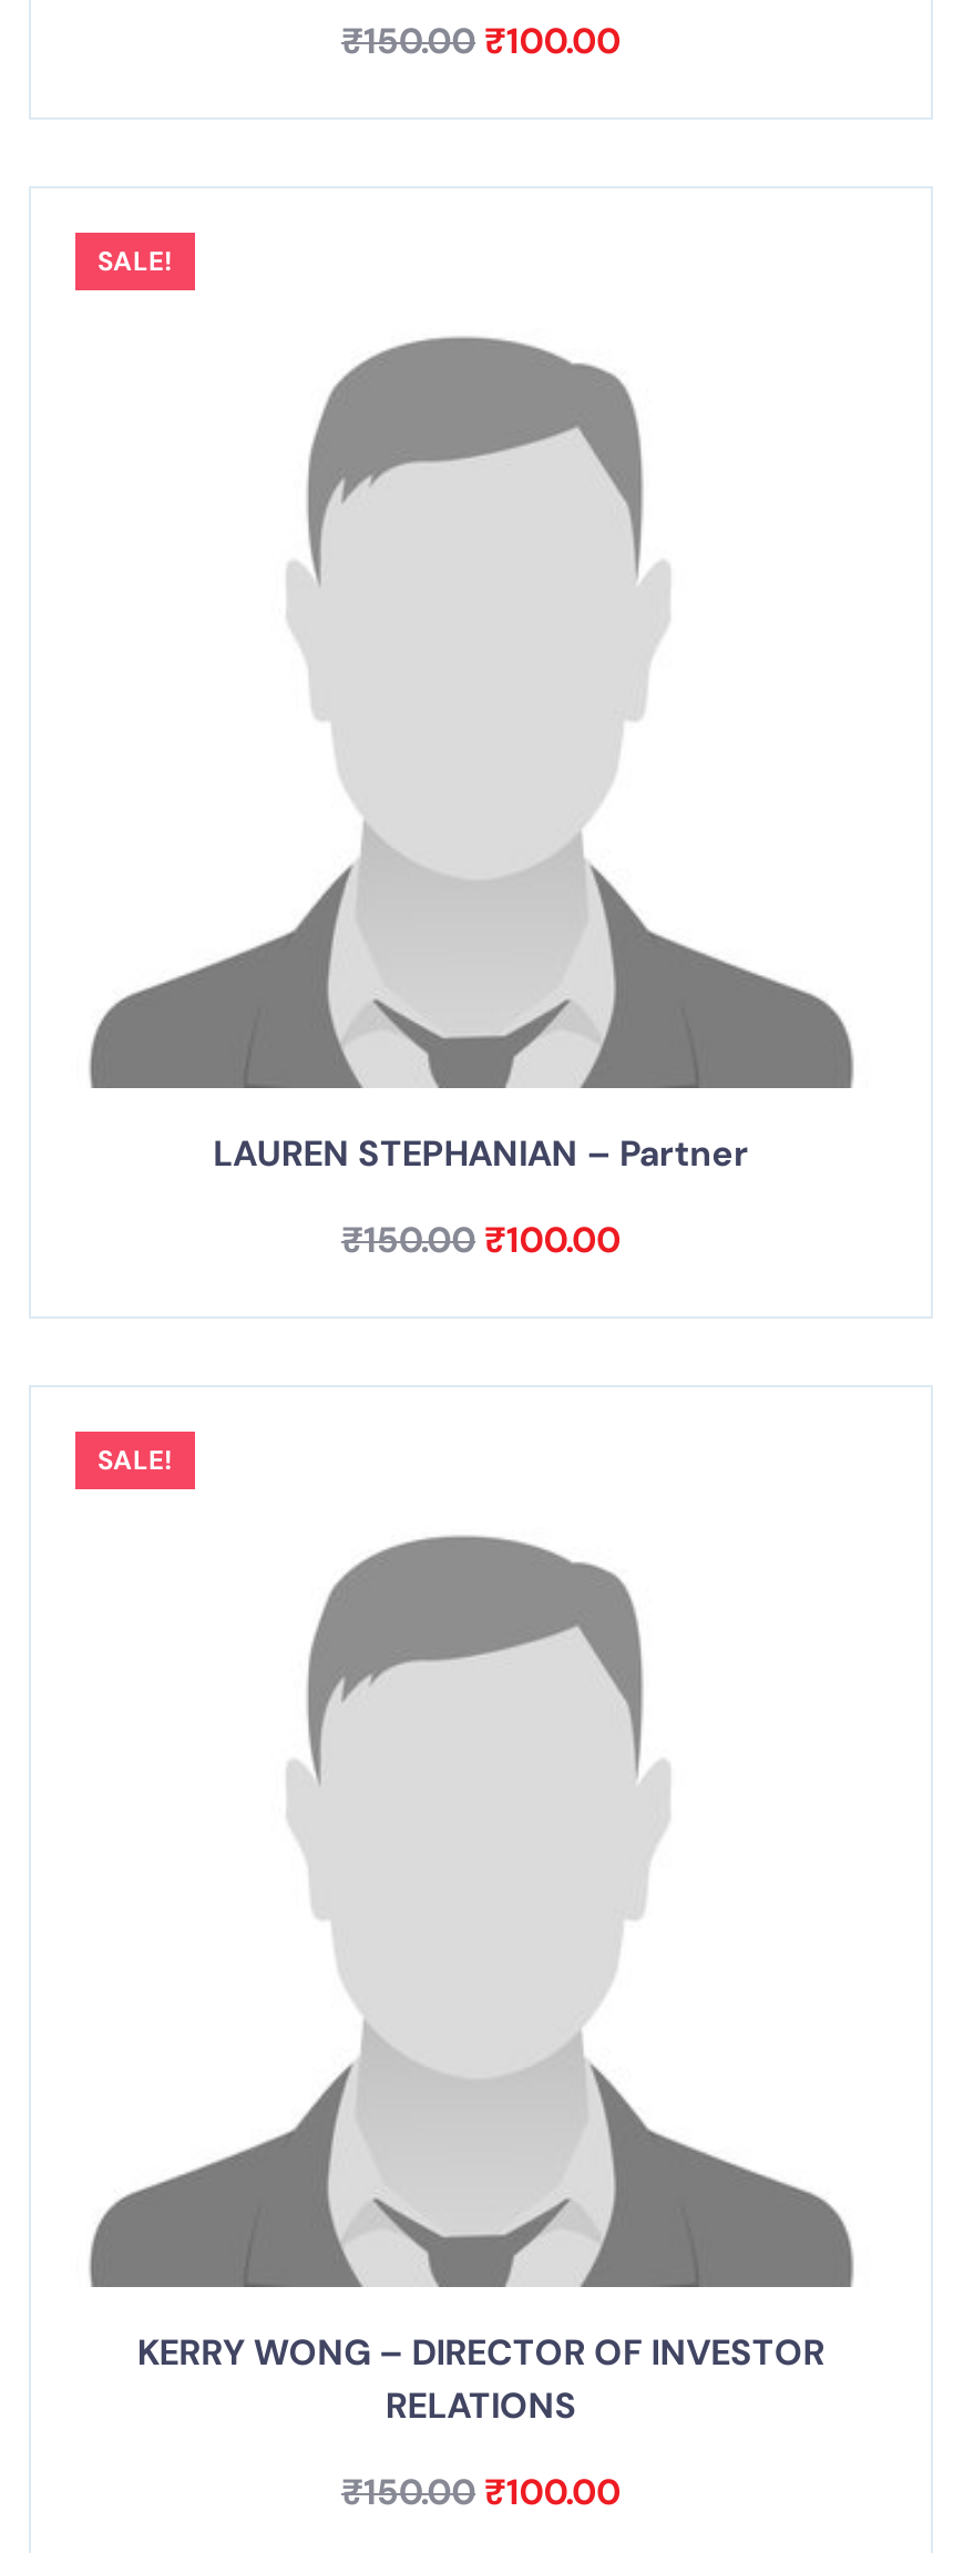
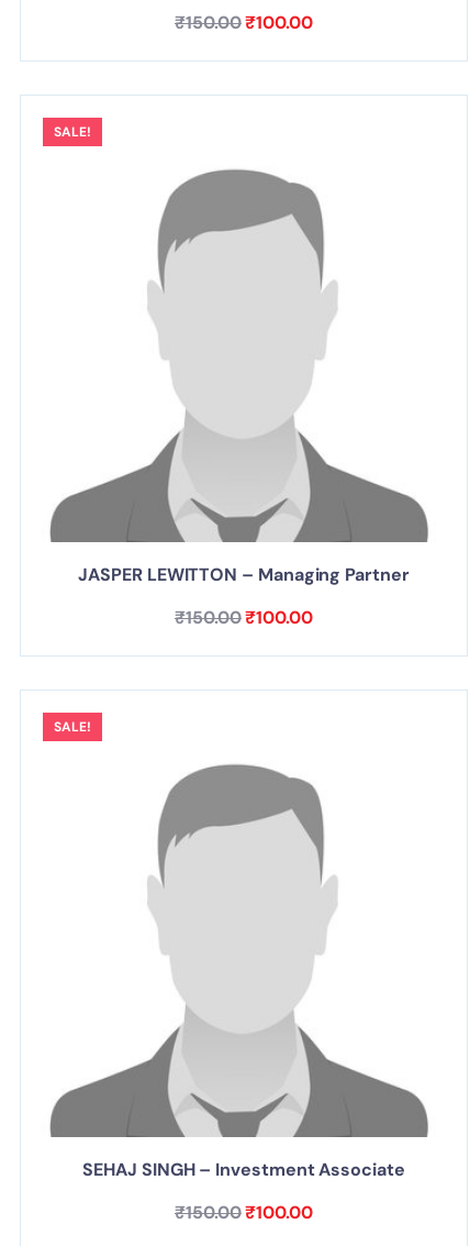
[213,1130,749,1177] LAUREN STEPHANIAN – Partner -> [78,563,409,586] JASPER LEWITTON – Managing Partner
[137,2329,825,2429] KERRY WONG – DIRECTOR OF INVESTOR | RELATIONS -> [83,1158,405,1181] SEHAJ SINGH – Investment Associate

